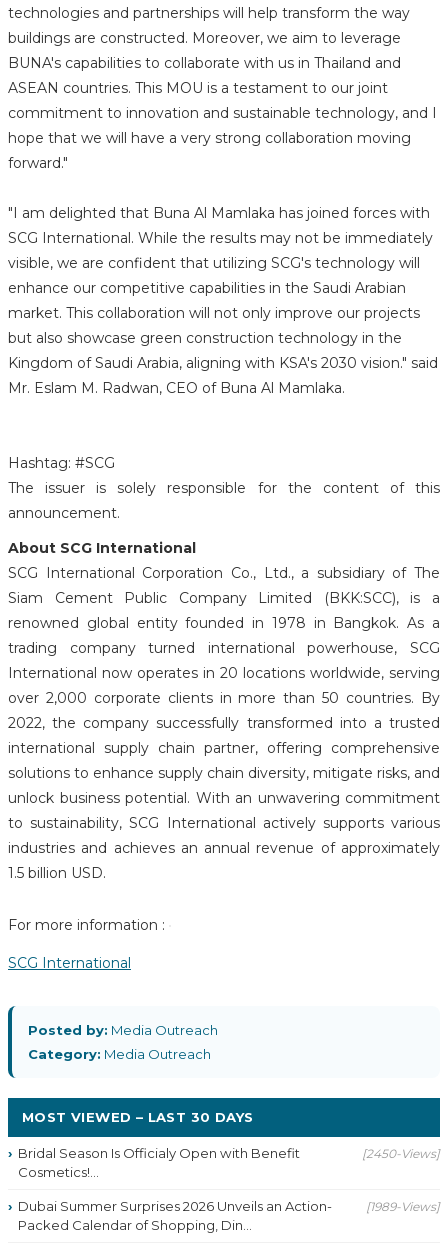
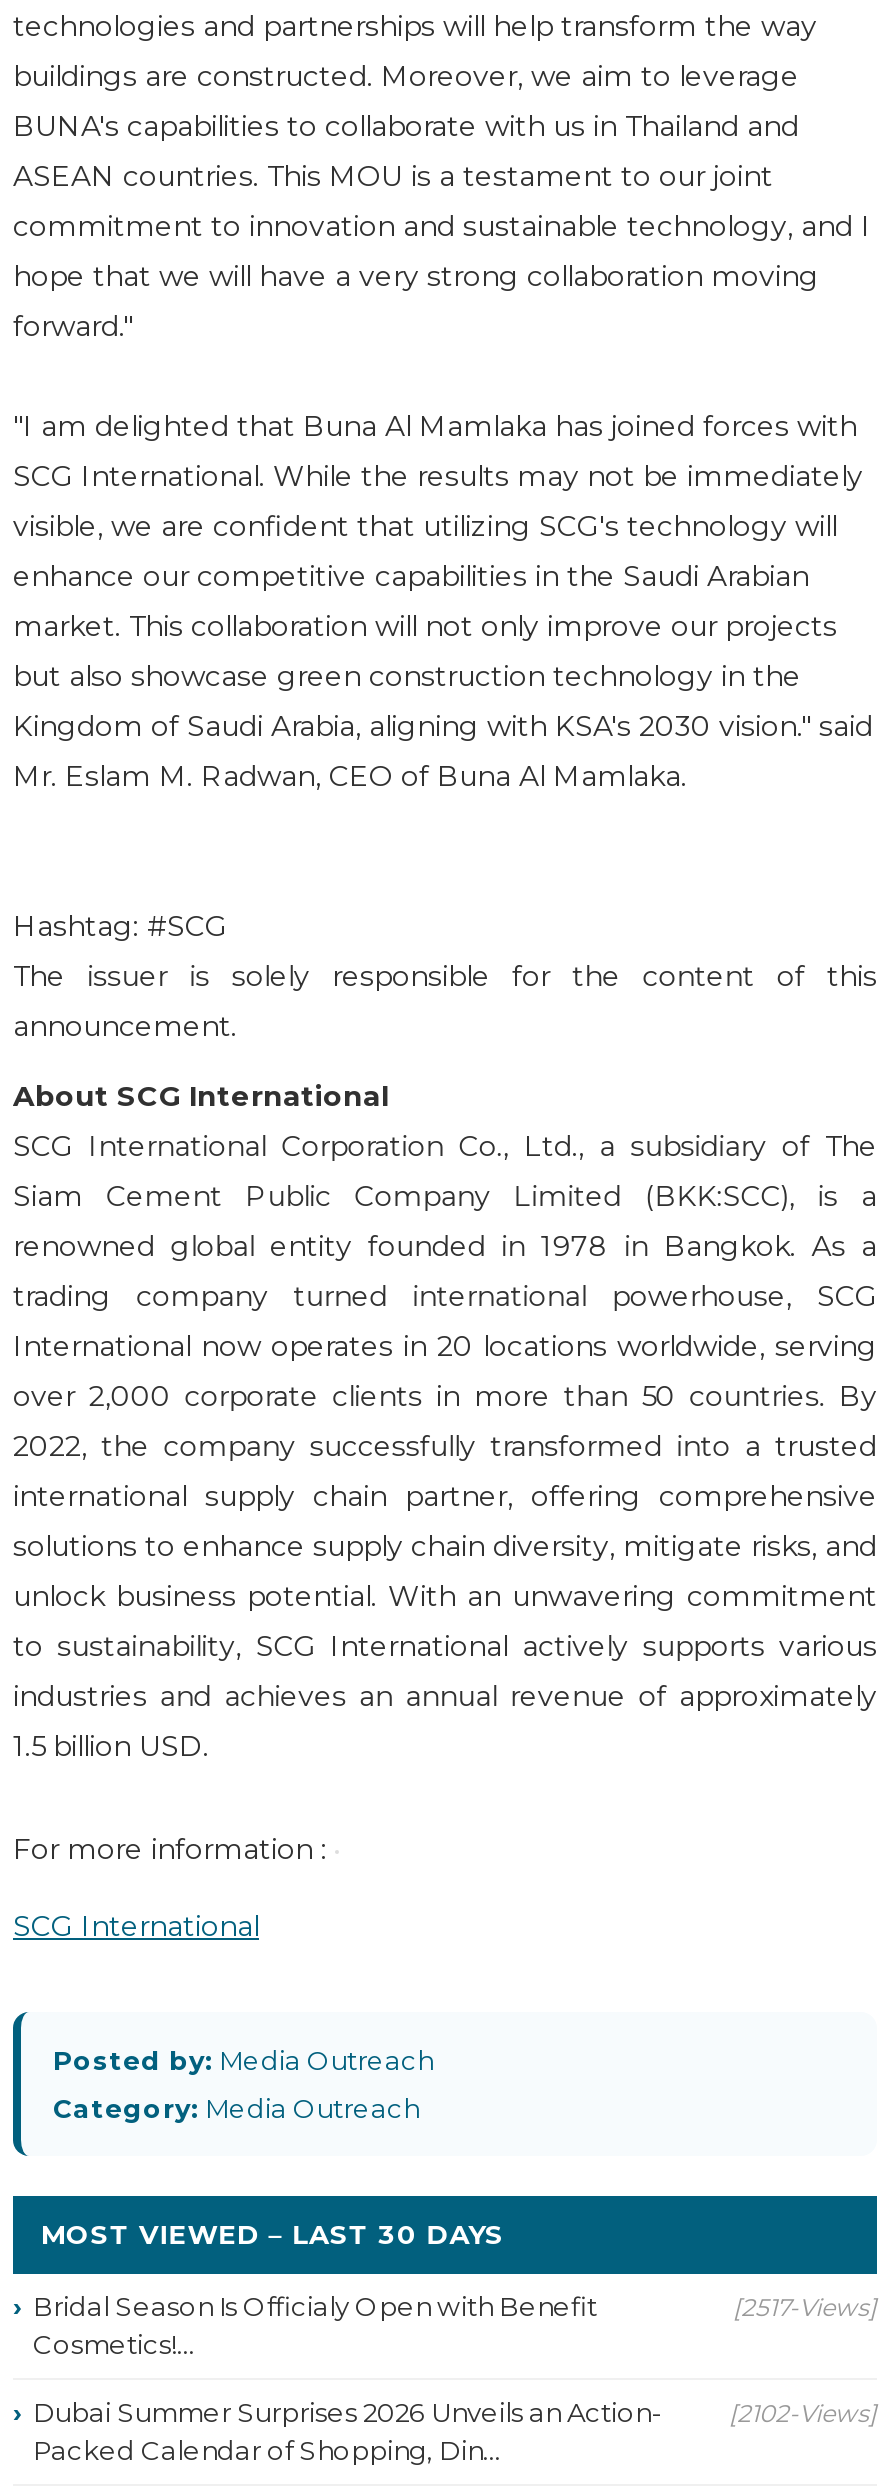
[362,1146,440,1161] [2450-Views] -> [733,2292,877,2322] [2517-Views]
[366,1199,440,1214] [1989-Views] -> [729,2398,877,2428] [2102-Views]

